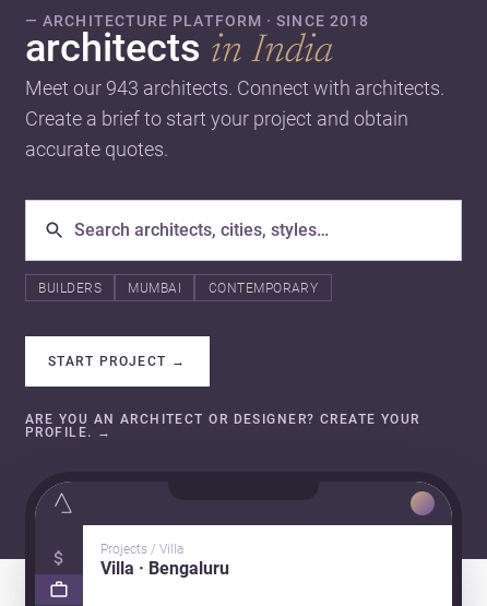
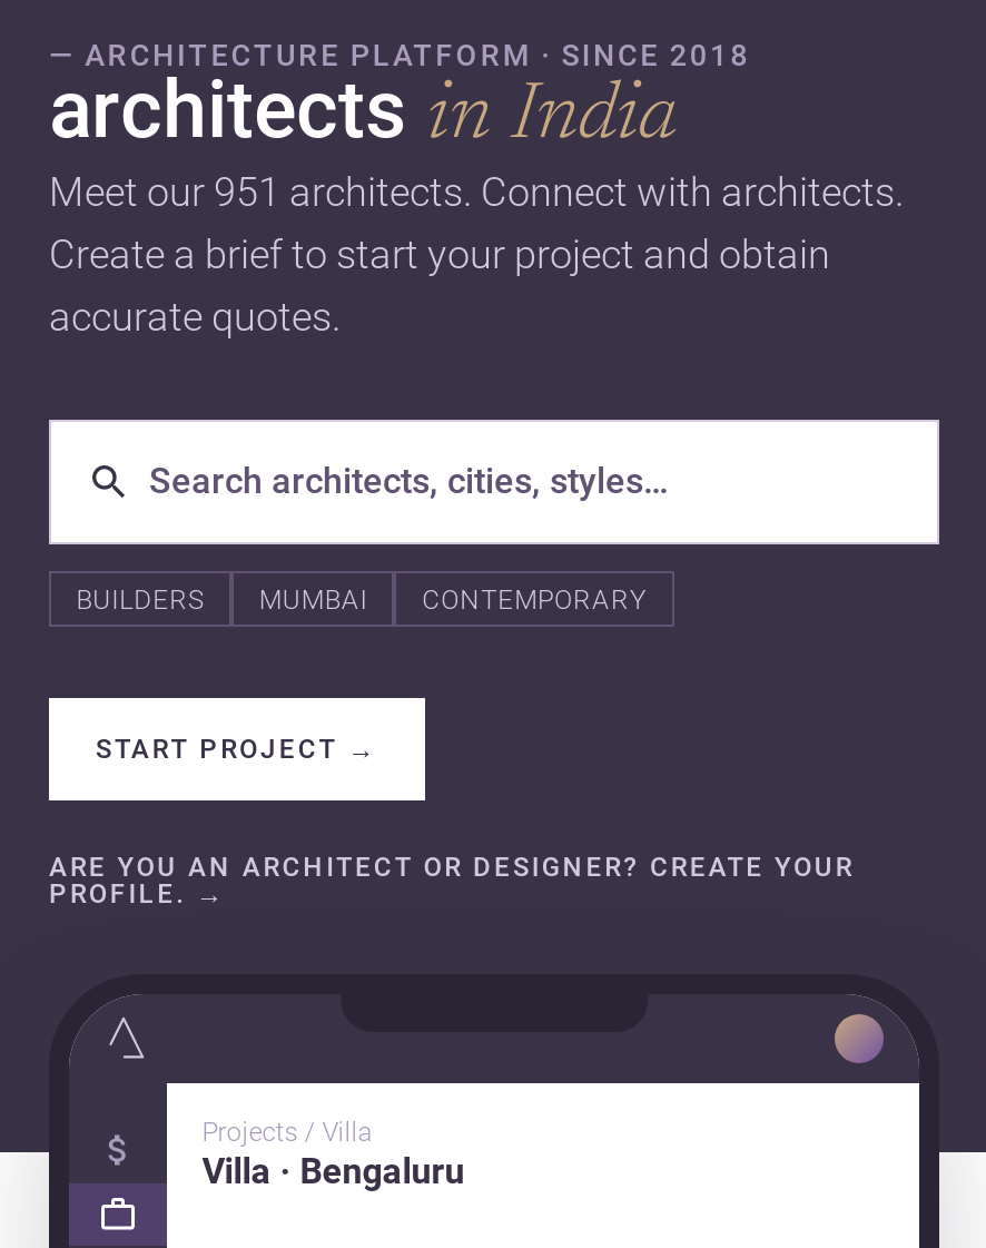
[25,76,444,99] Meet our 943 architects. Connect with architects. -> [49,167,904,214] Meet our 951 architects. Connect with architects.

